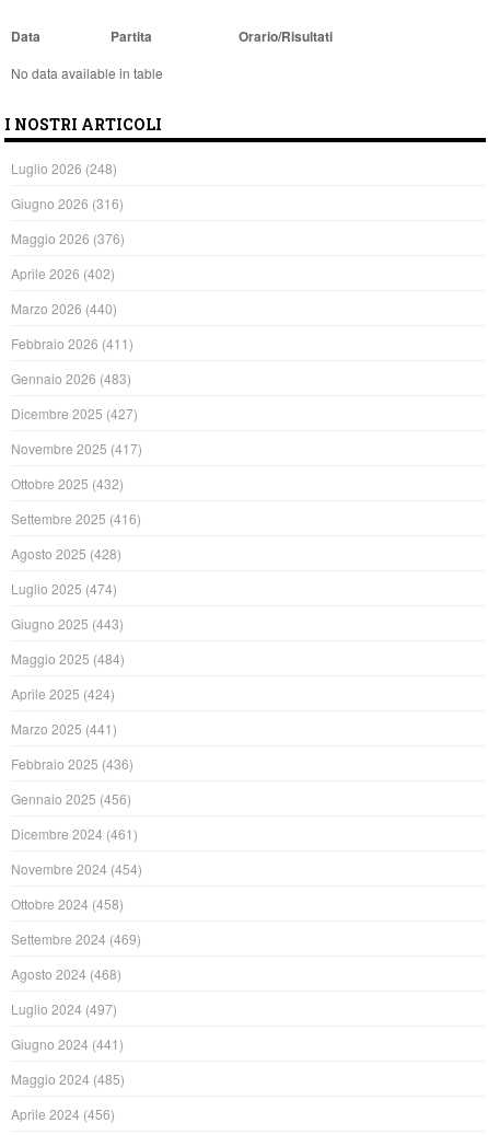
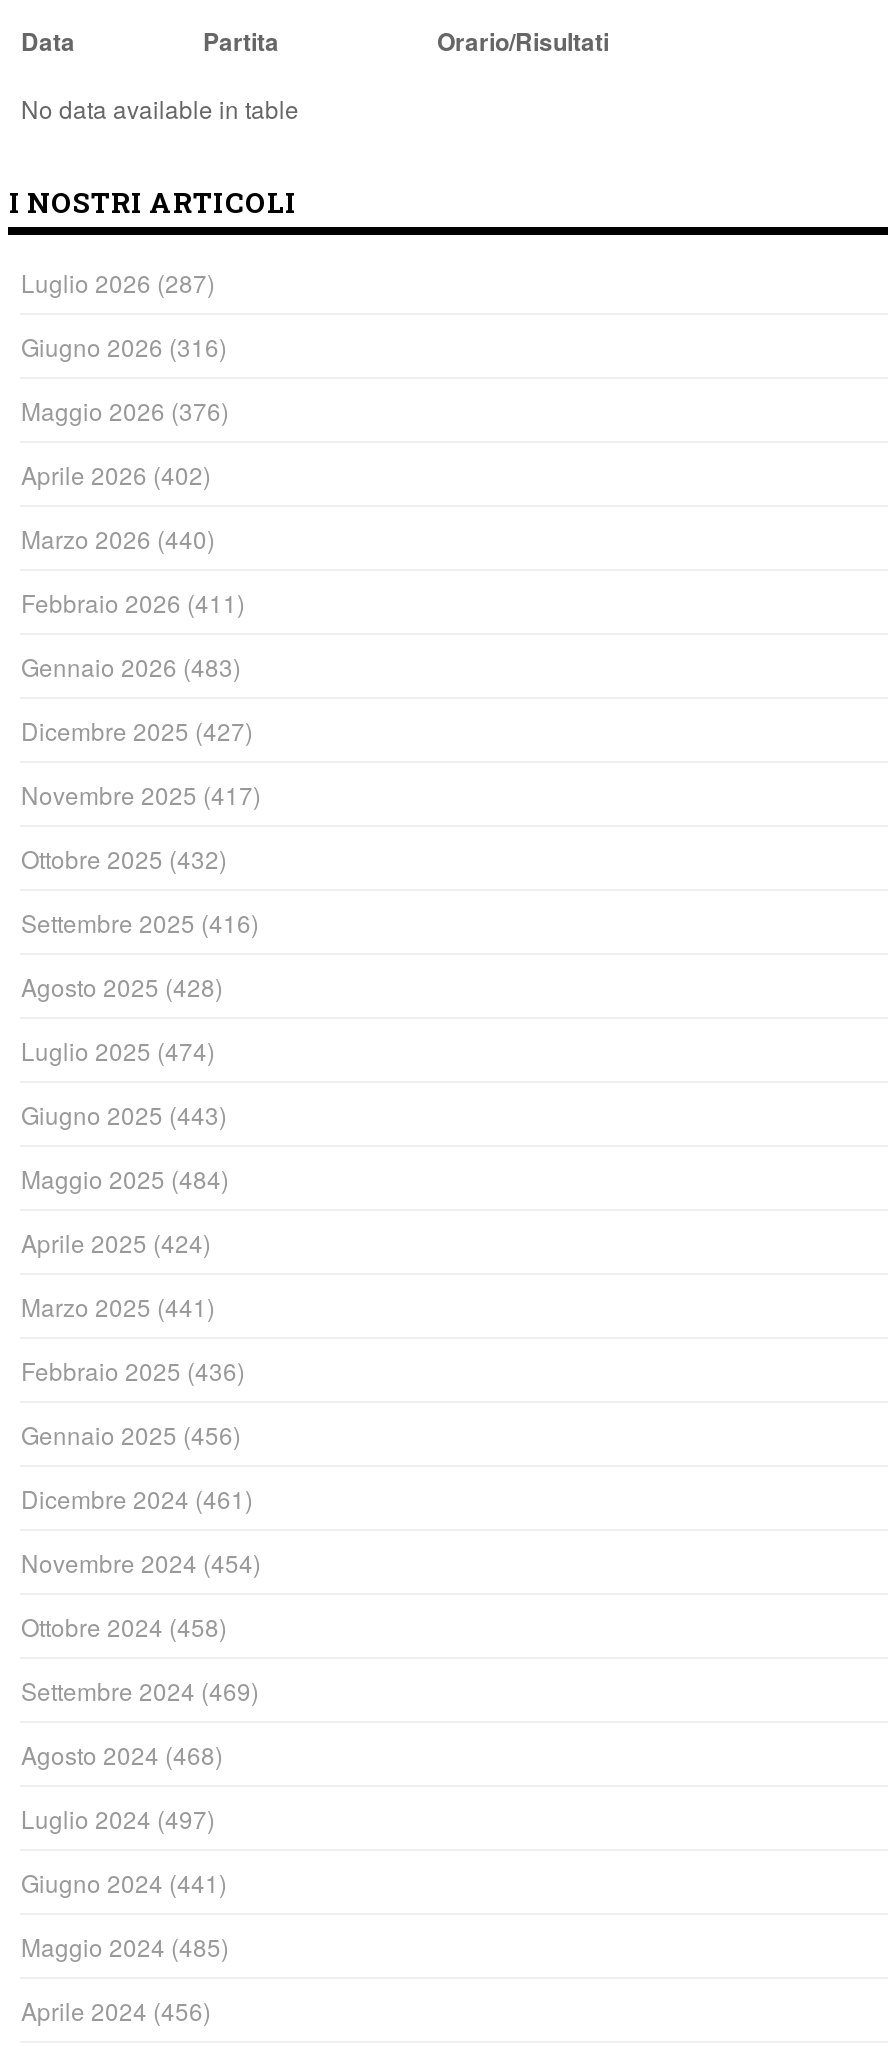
[11,159,118,177] Luglio 2026 (248) -> [21,265,215,299] Luglio 2026 (287)

